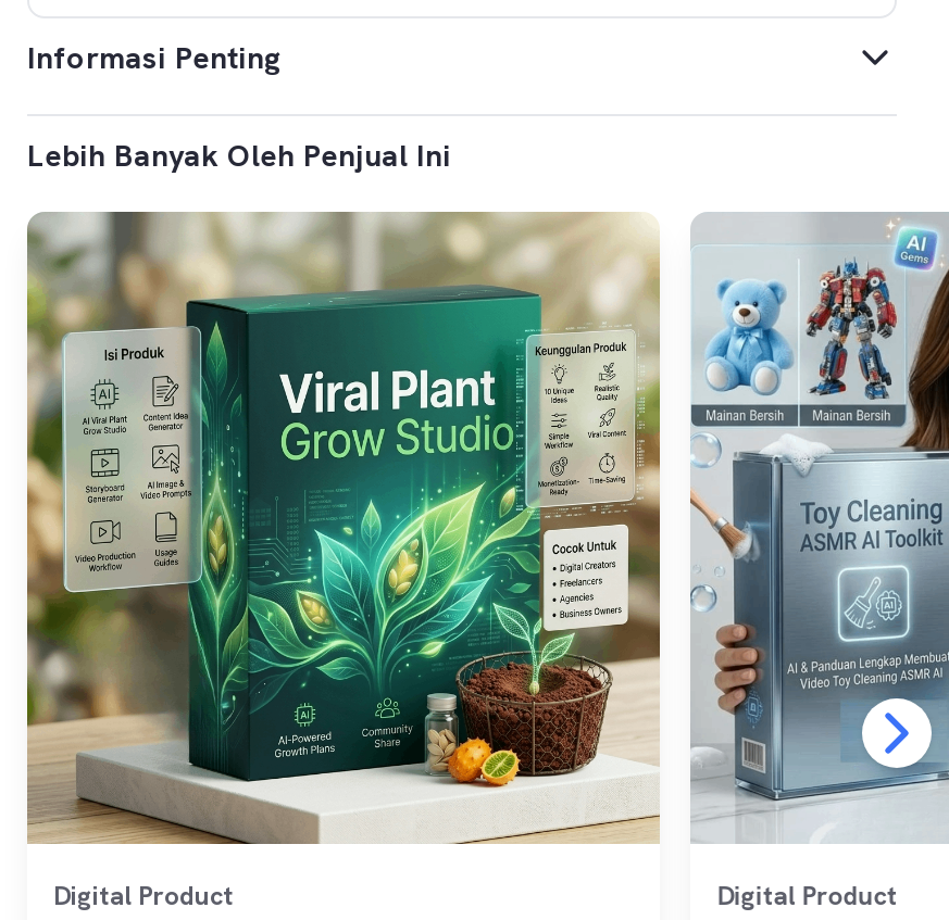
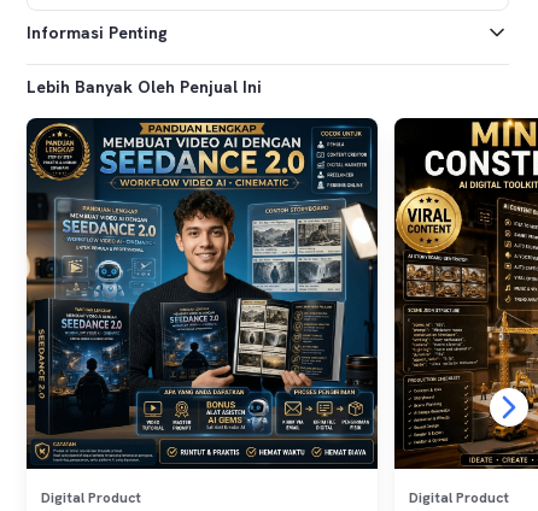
[25,210,662,846] [image] -> [25,117,379,470] [image]
[690,212,942,844] [image] -> [393,117,534,470] [image]

